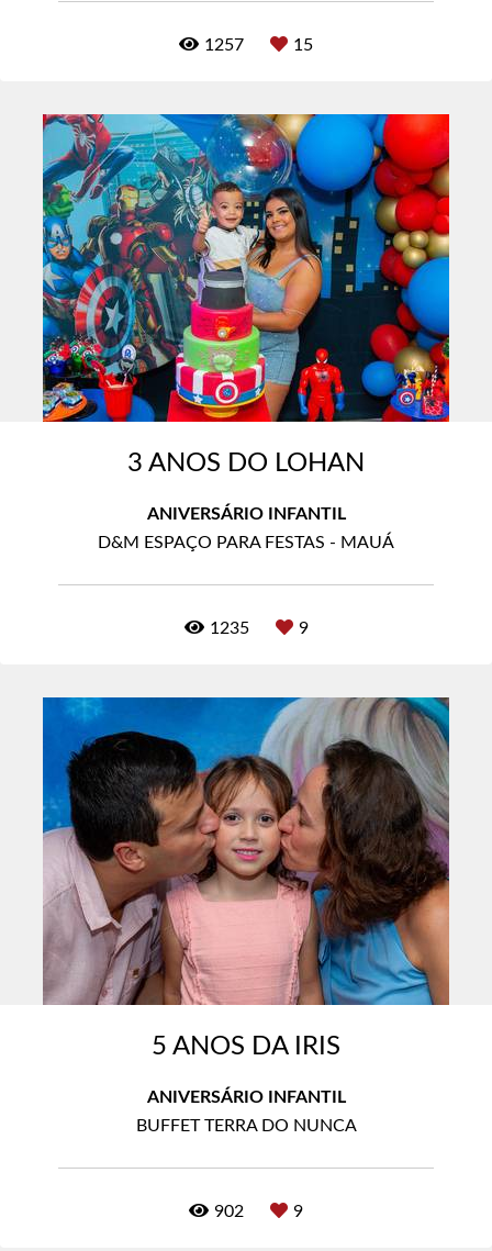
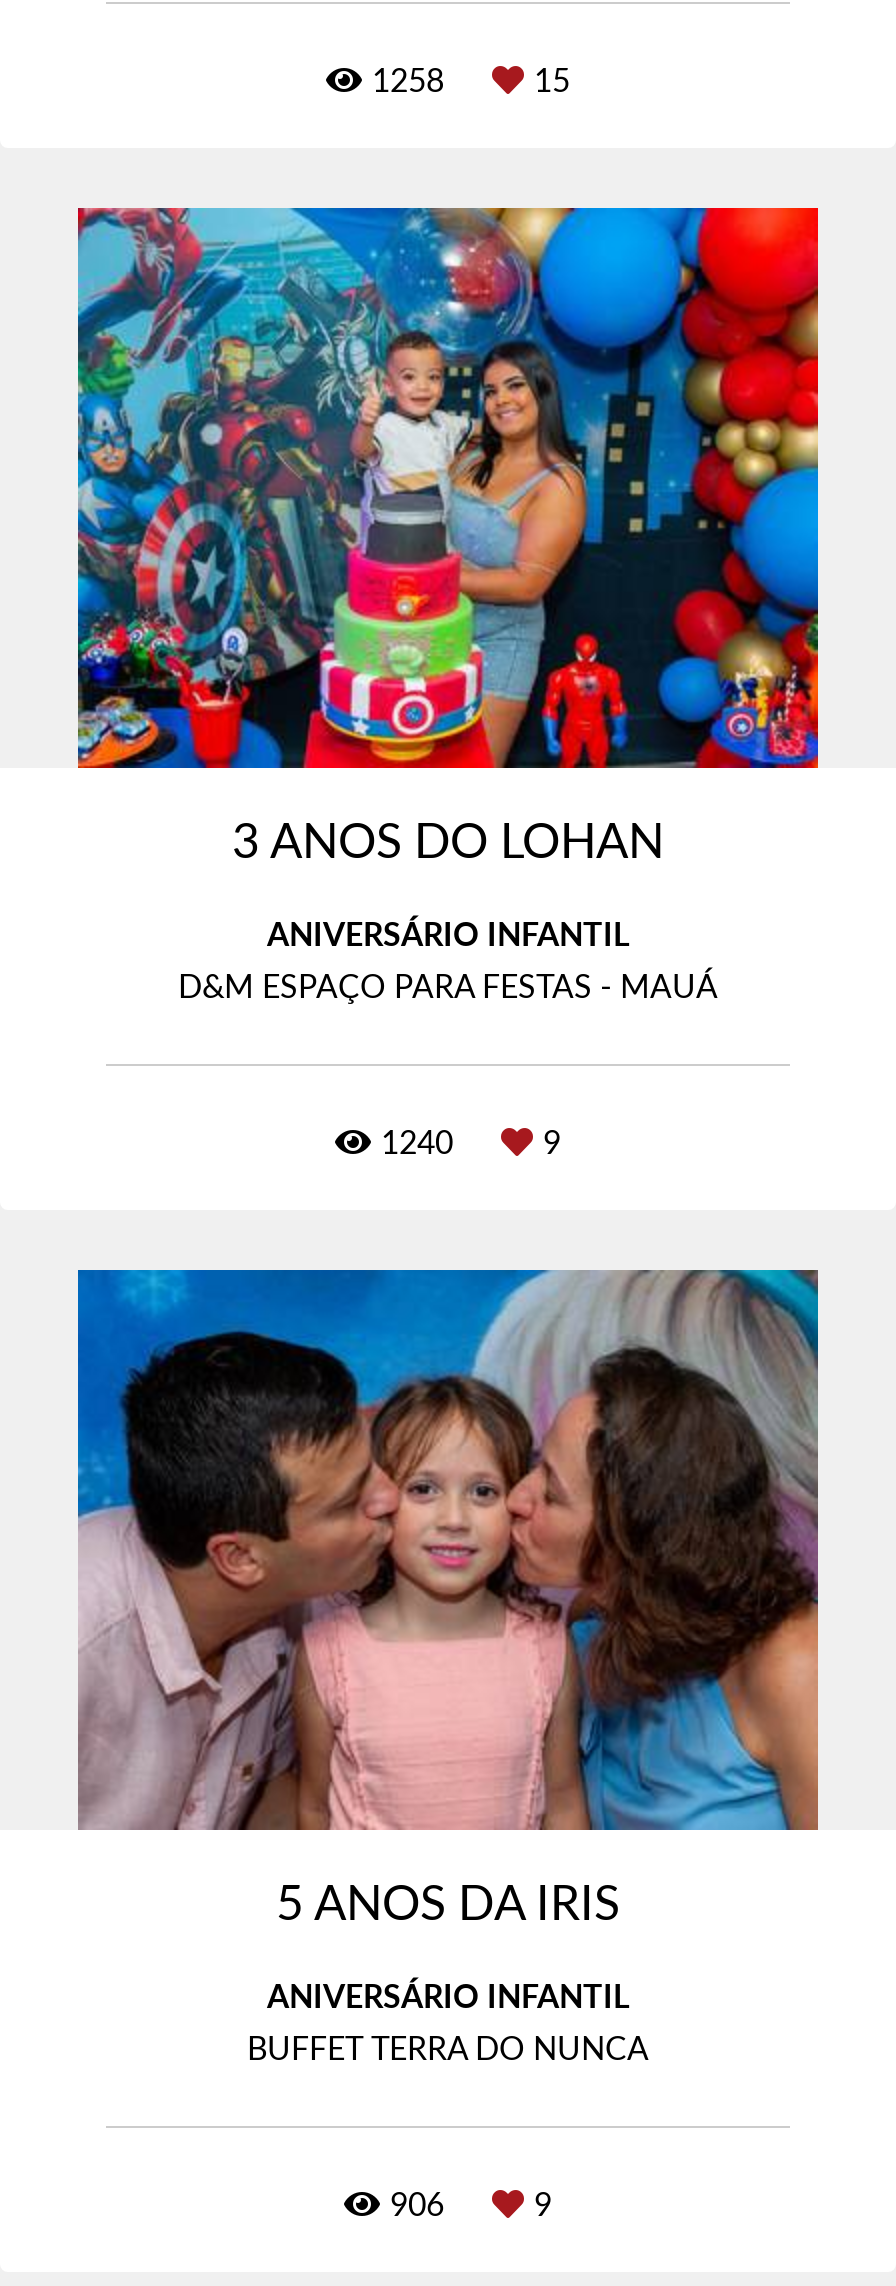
[204,36,244,54] 1257 -> [372,66,444,98] 1258
[209,619,249,637] 1235 -> [381,1128,453,1160] 1240
[214,1203,244,1220] 902 -> [390,2190,444,2222] 906

